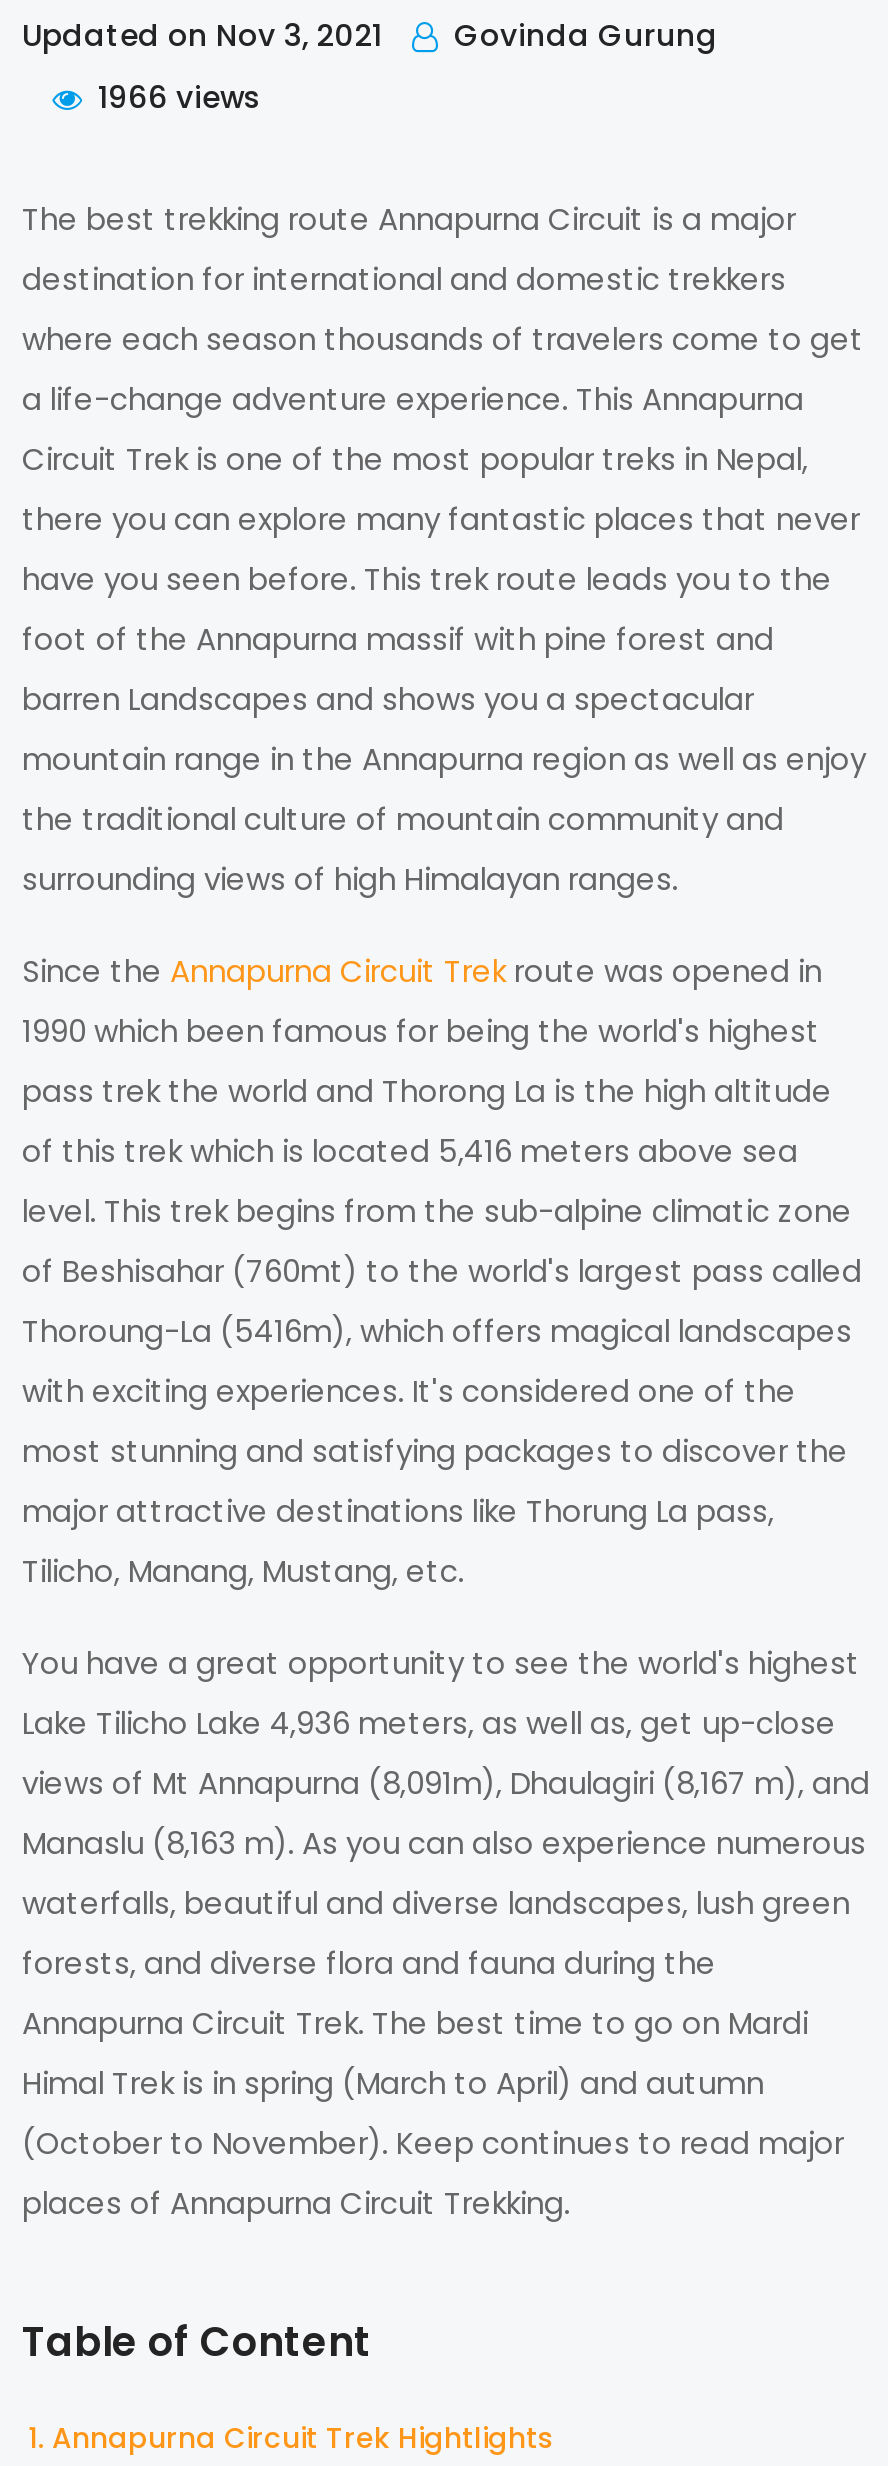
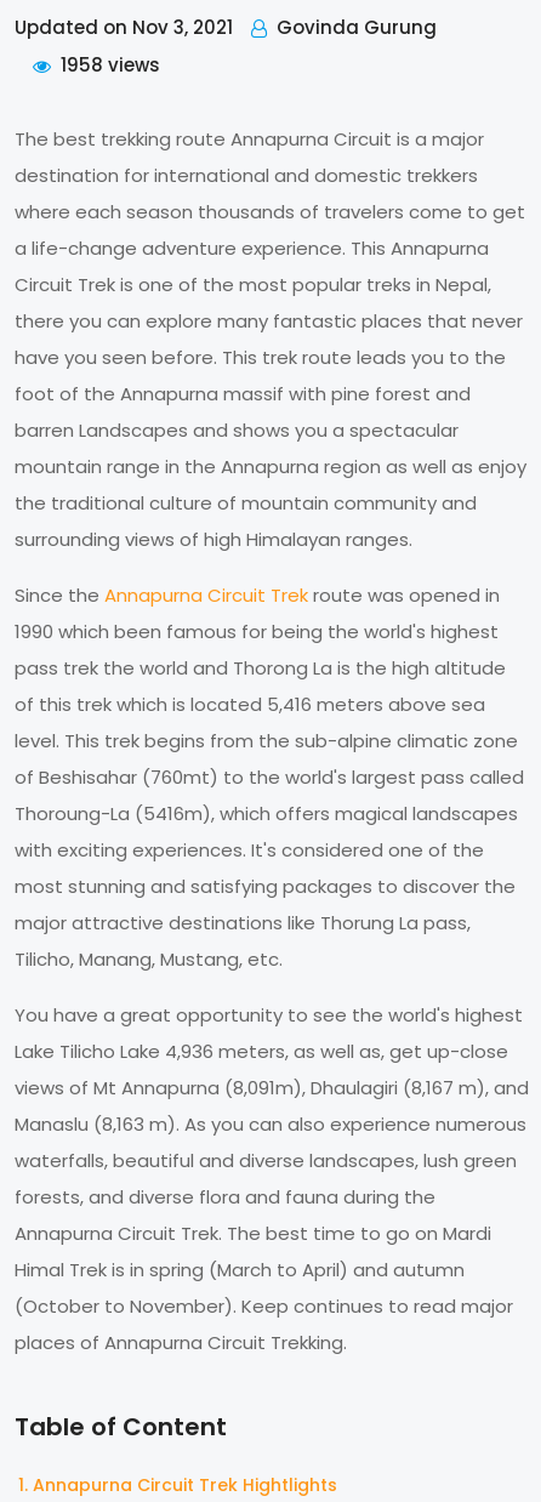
[98,76,262,118] 1966 views -> [61,52,160,78] 1958 views

